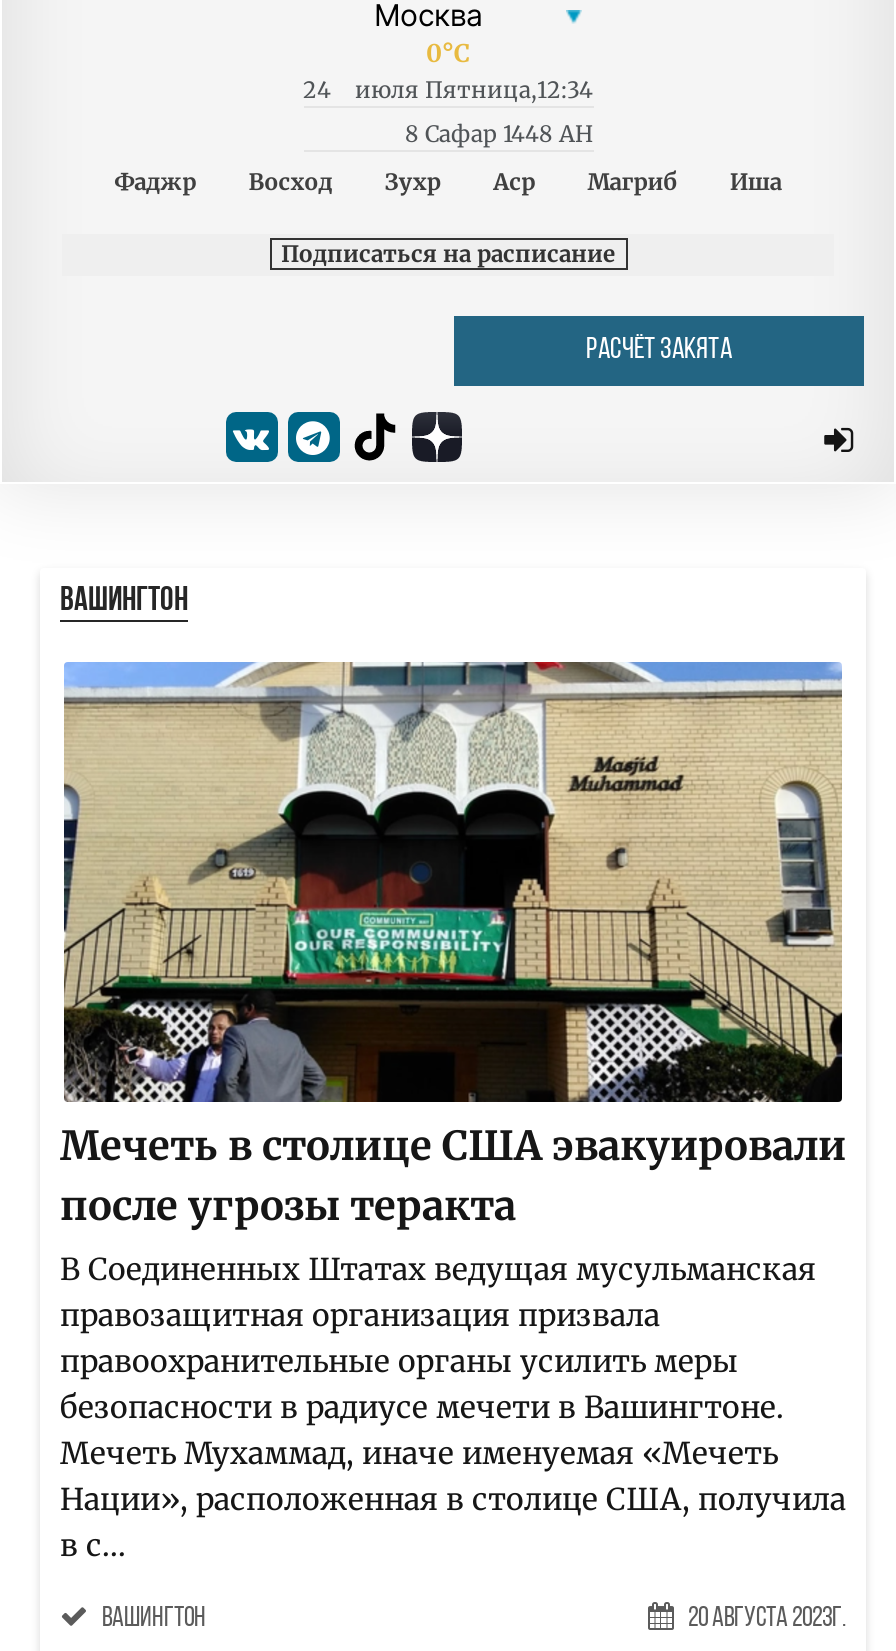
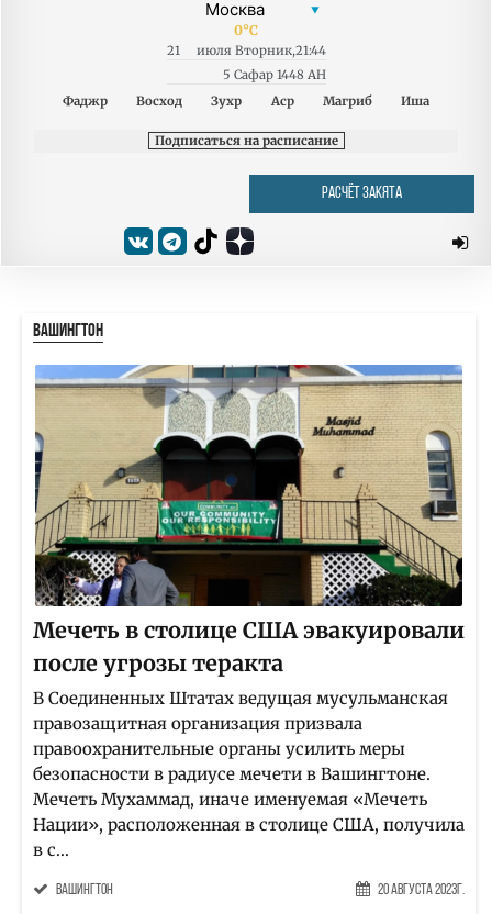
[303,76,331,104] 24 -> [166,43,180,58] 21
[355,76,593,104] июля Пятница,12:34 -> [196,43,326,58] июля Вторник,21:44
[405,120,593,148] 8 Сафар 1448 AH -> [222,67,326,82] 5 Сафар 1448 AH

